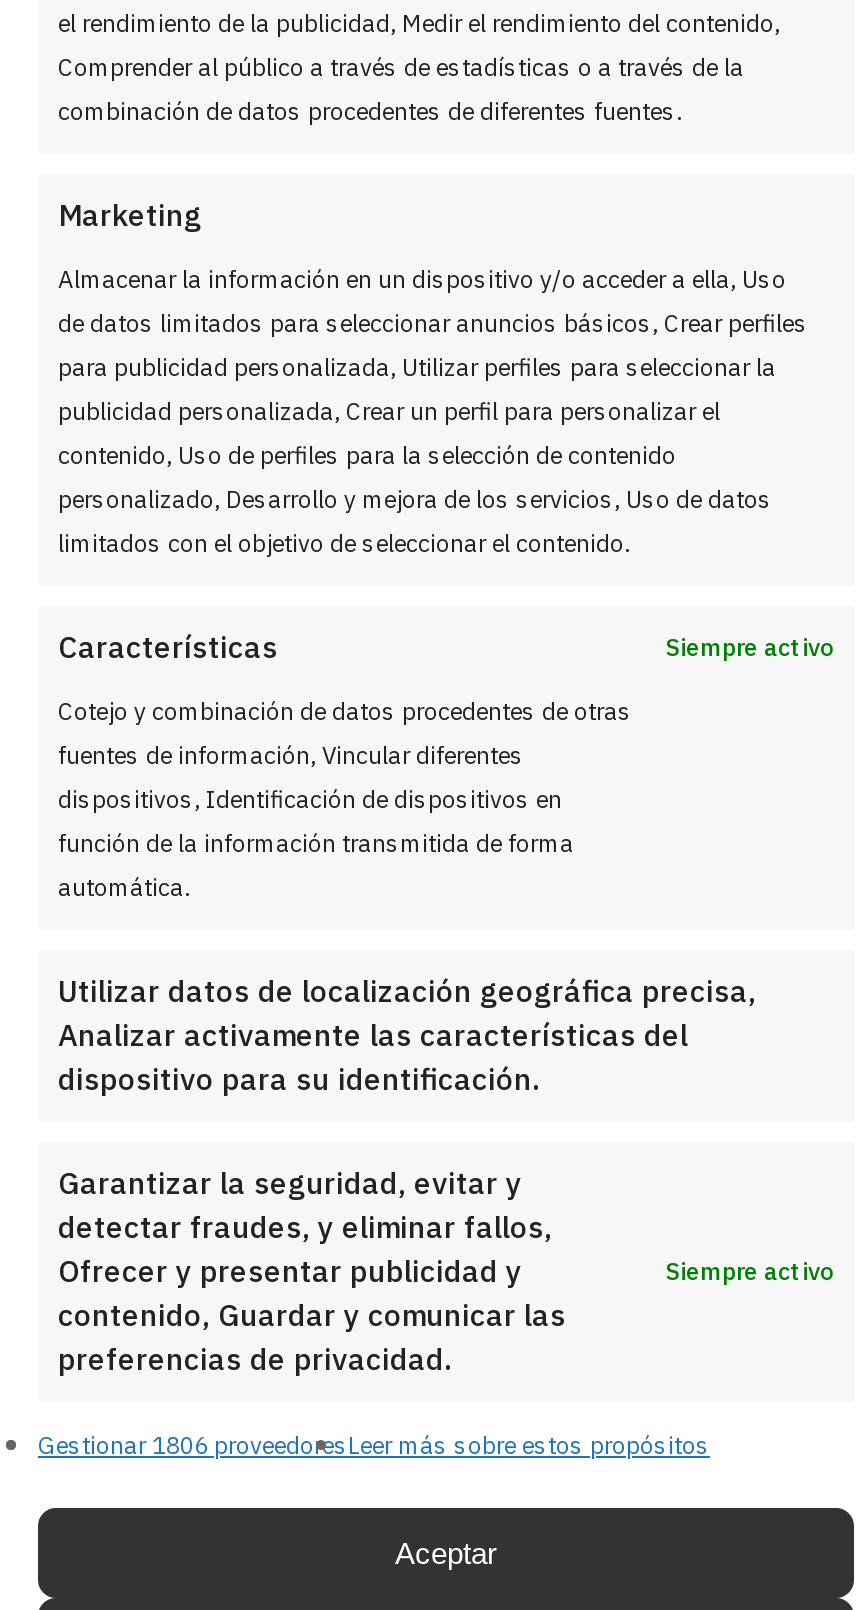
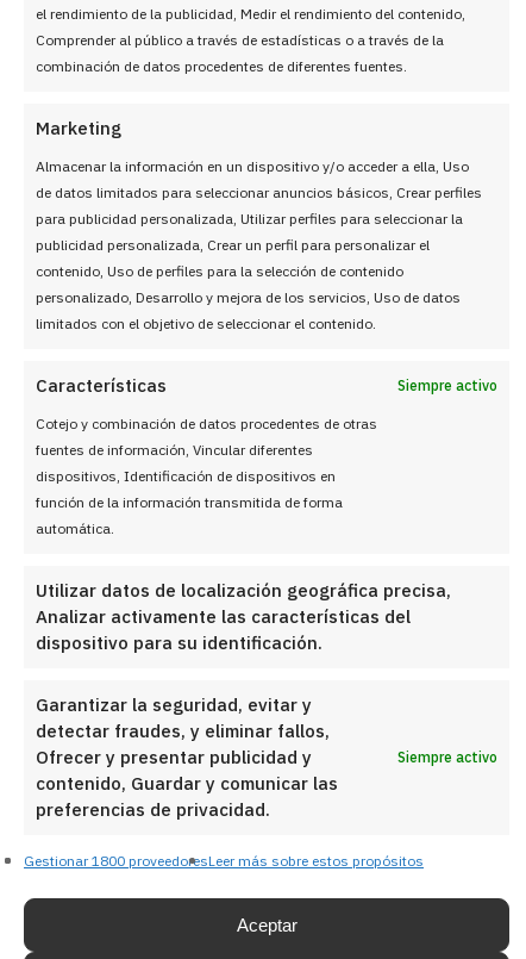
[38,1430,710,1460] Gestionar 1806 proveedores Leer más sobre estos propósitos -> [24,852,424,870] Gestionar 1800 proveedores Leer más sobre estos propósitos

